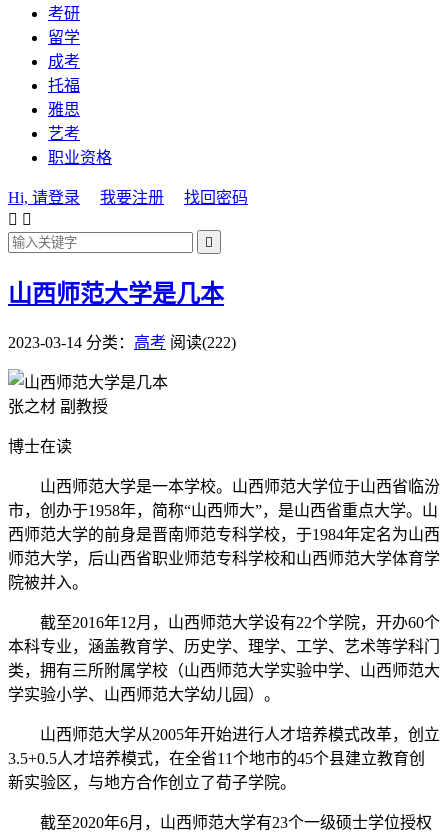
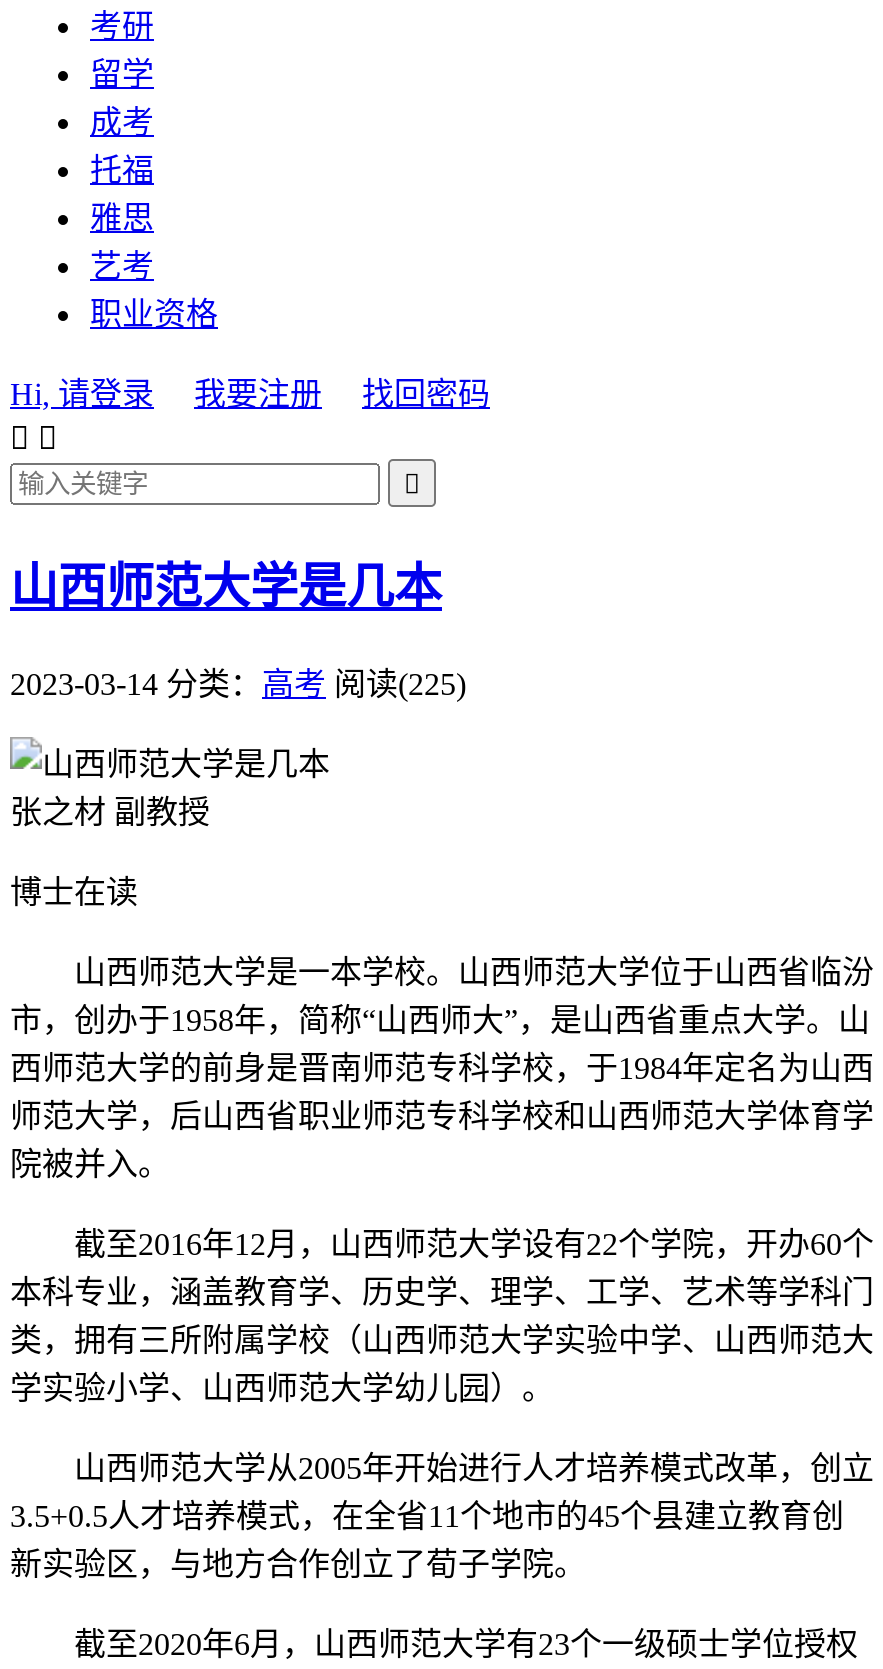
[8,334,236,351] 2023-03-14 分类：高考 阅读(222) -> [10,667,466,701] 2023-03-14 分类：高考 阅读(225)

